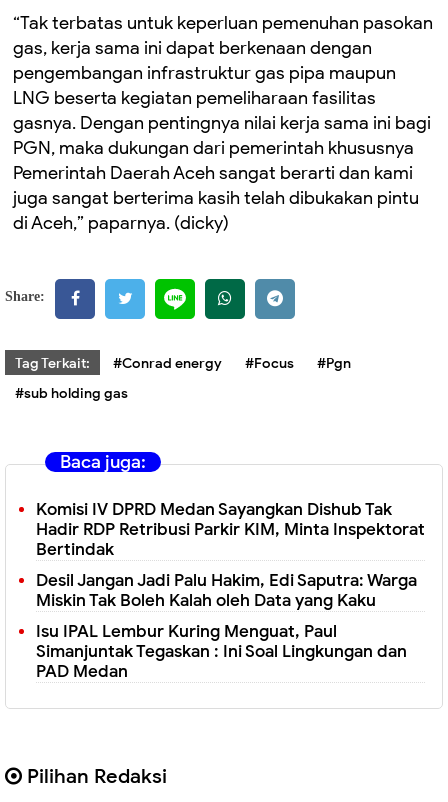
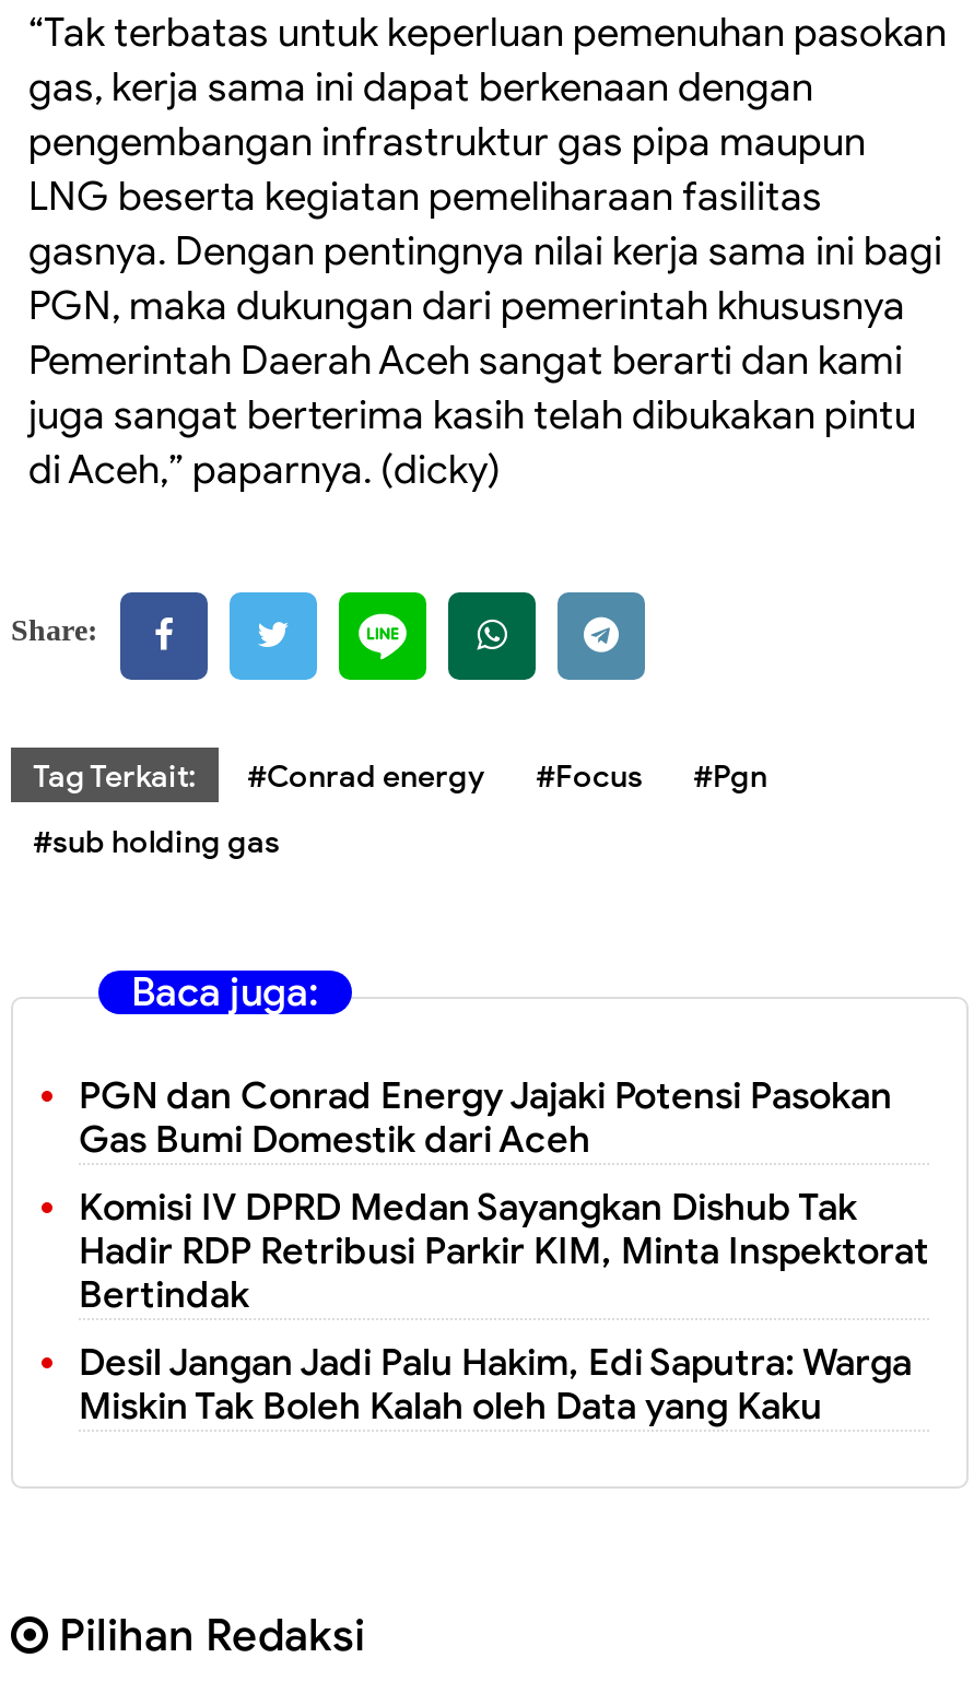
none -> [79,1074,892,1164] PGN dan Conrad Energy Jajaki Potensi Pasokan | Gas Bumi Domestik dari Aceh
moved [36,499,425,611] -> [79,1186,929,1431]: Komisi IV DPRD Medan Sayangkan Dishub Tak | Hadir RDP Retribusi Parkir KIM, Minta Inspektorat | Bertindak | Desil Jangan Jadi Palu Hakim, Edi Saputra: Warga | Miskin Tak Boleh Kalah oleh Data yang Kaku
[36,621,407,682] Isu IPAL Lembur Kuring Menguat, Paul | Simanjuntak Tegaskan : Ini Soal Lingkungan dan | PAD Medan -> none

